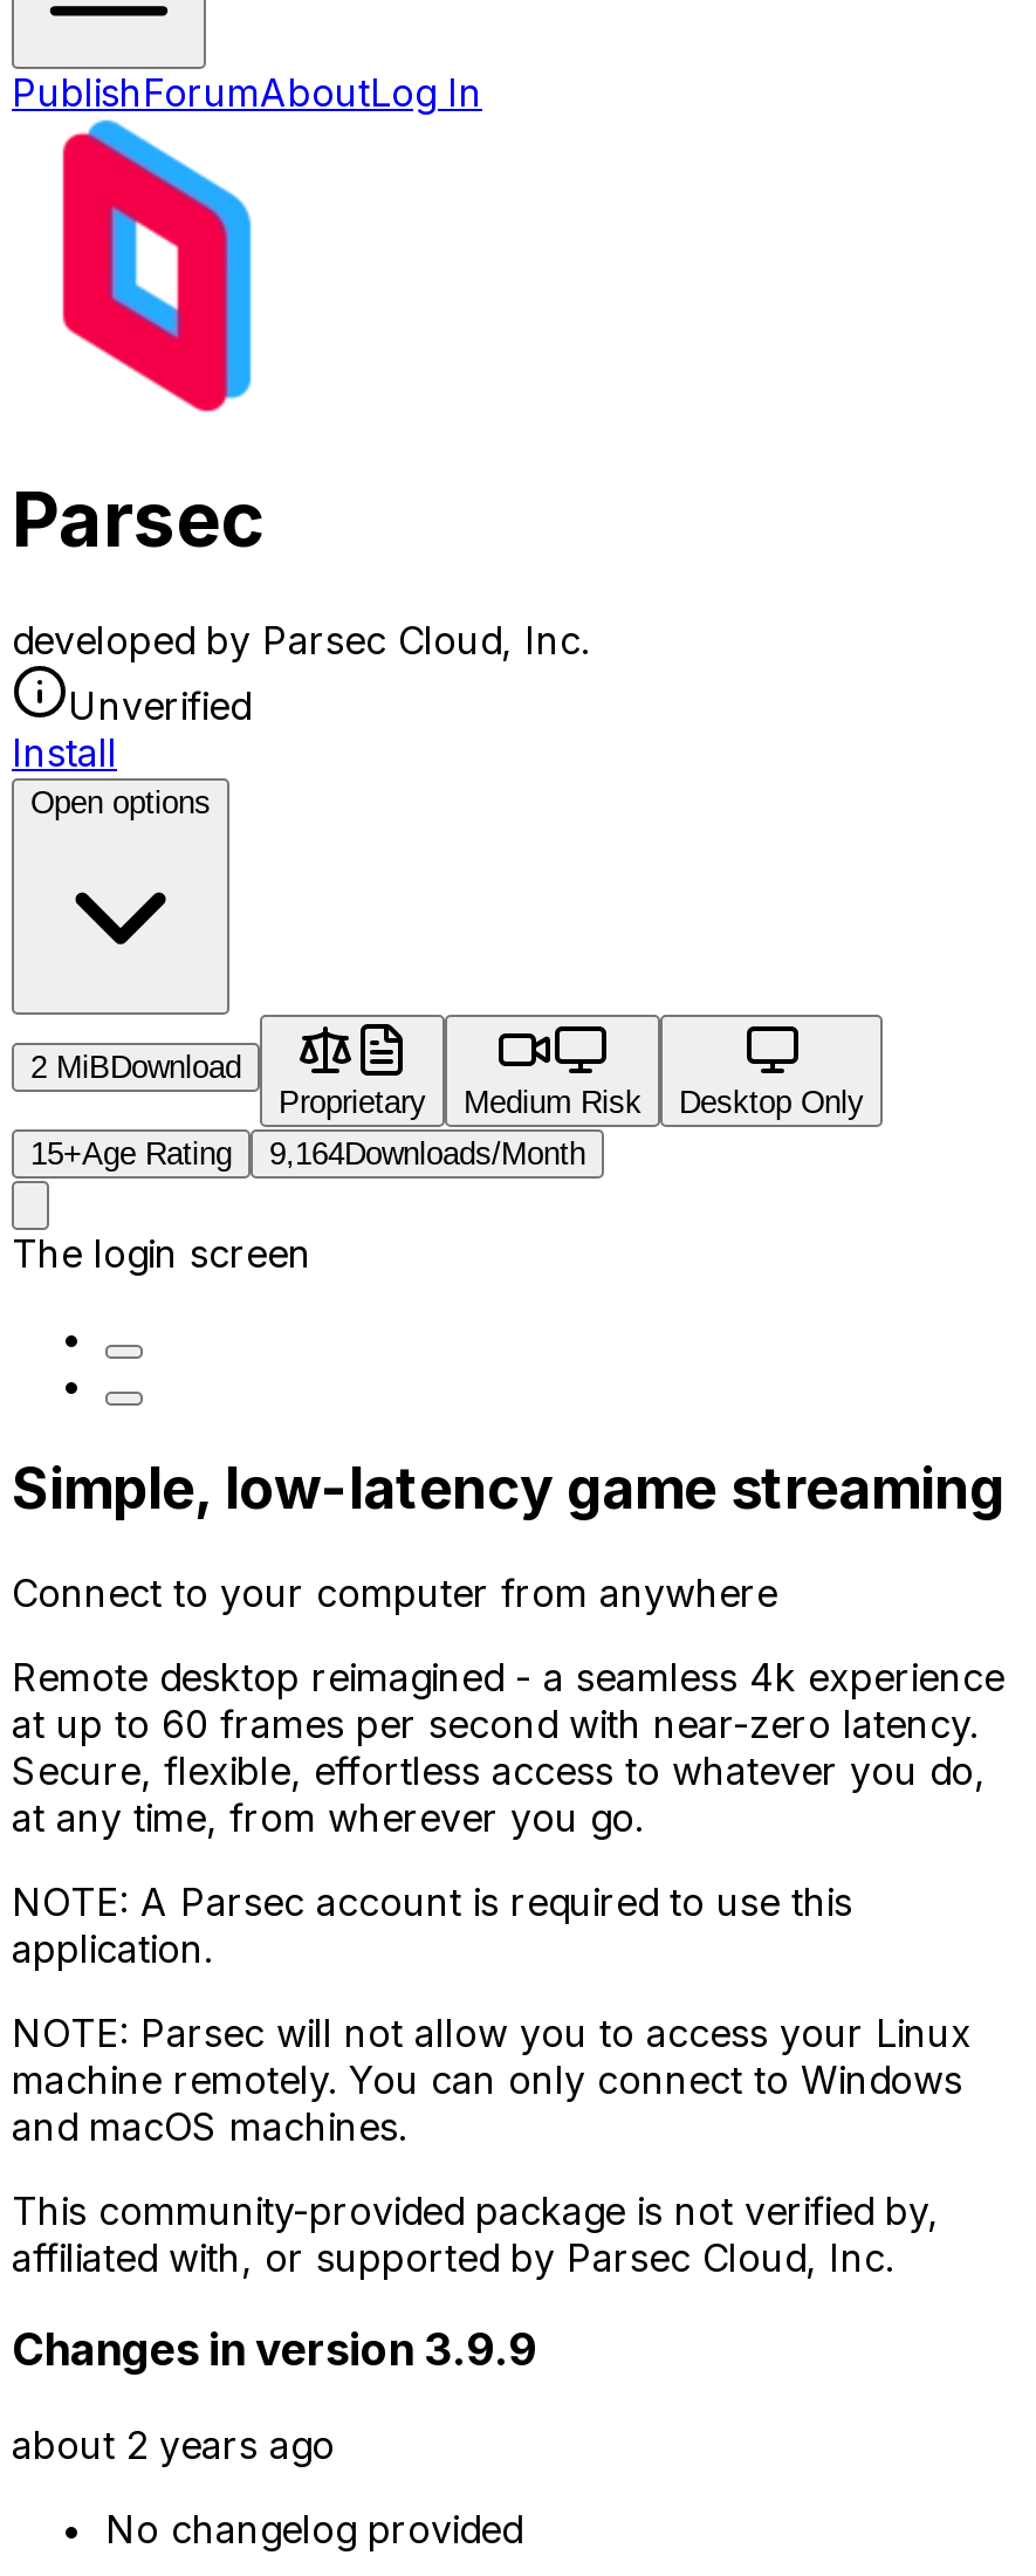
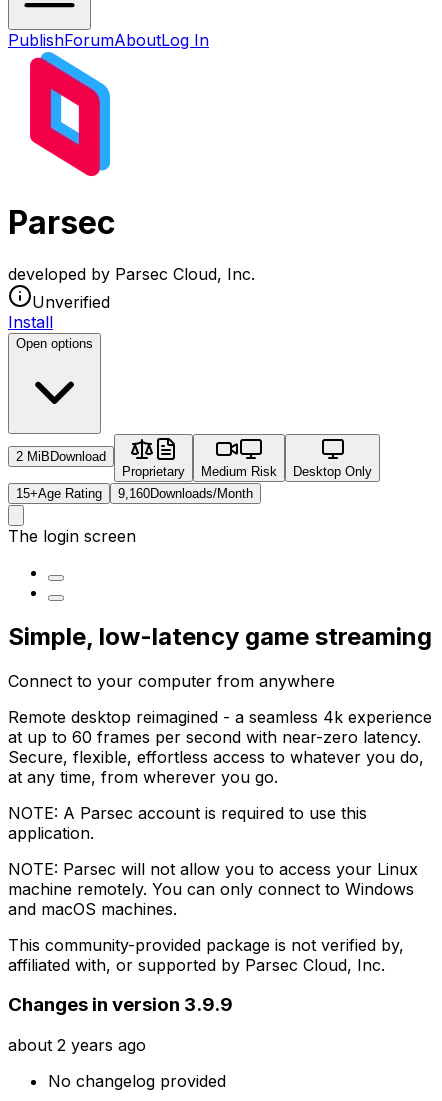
[269,1136,585,1171] 9,164Downloads/Month -> [118,486,253,501] 9,160Downloads/Month

